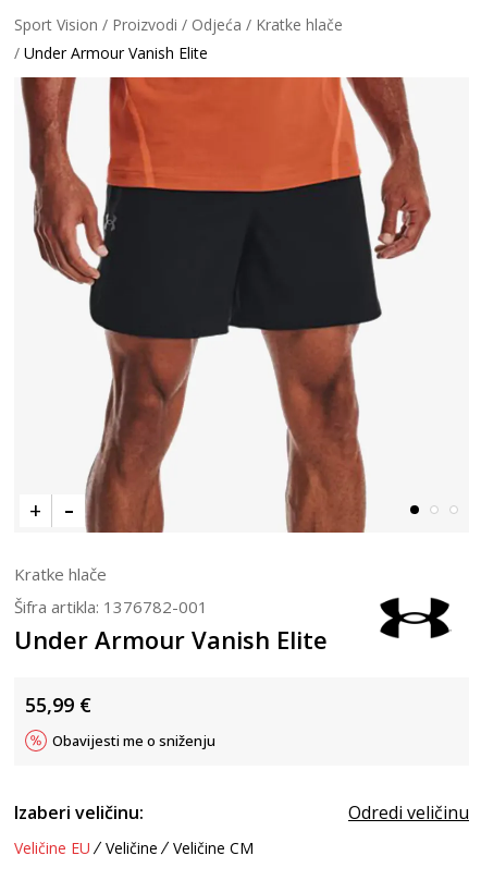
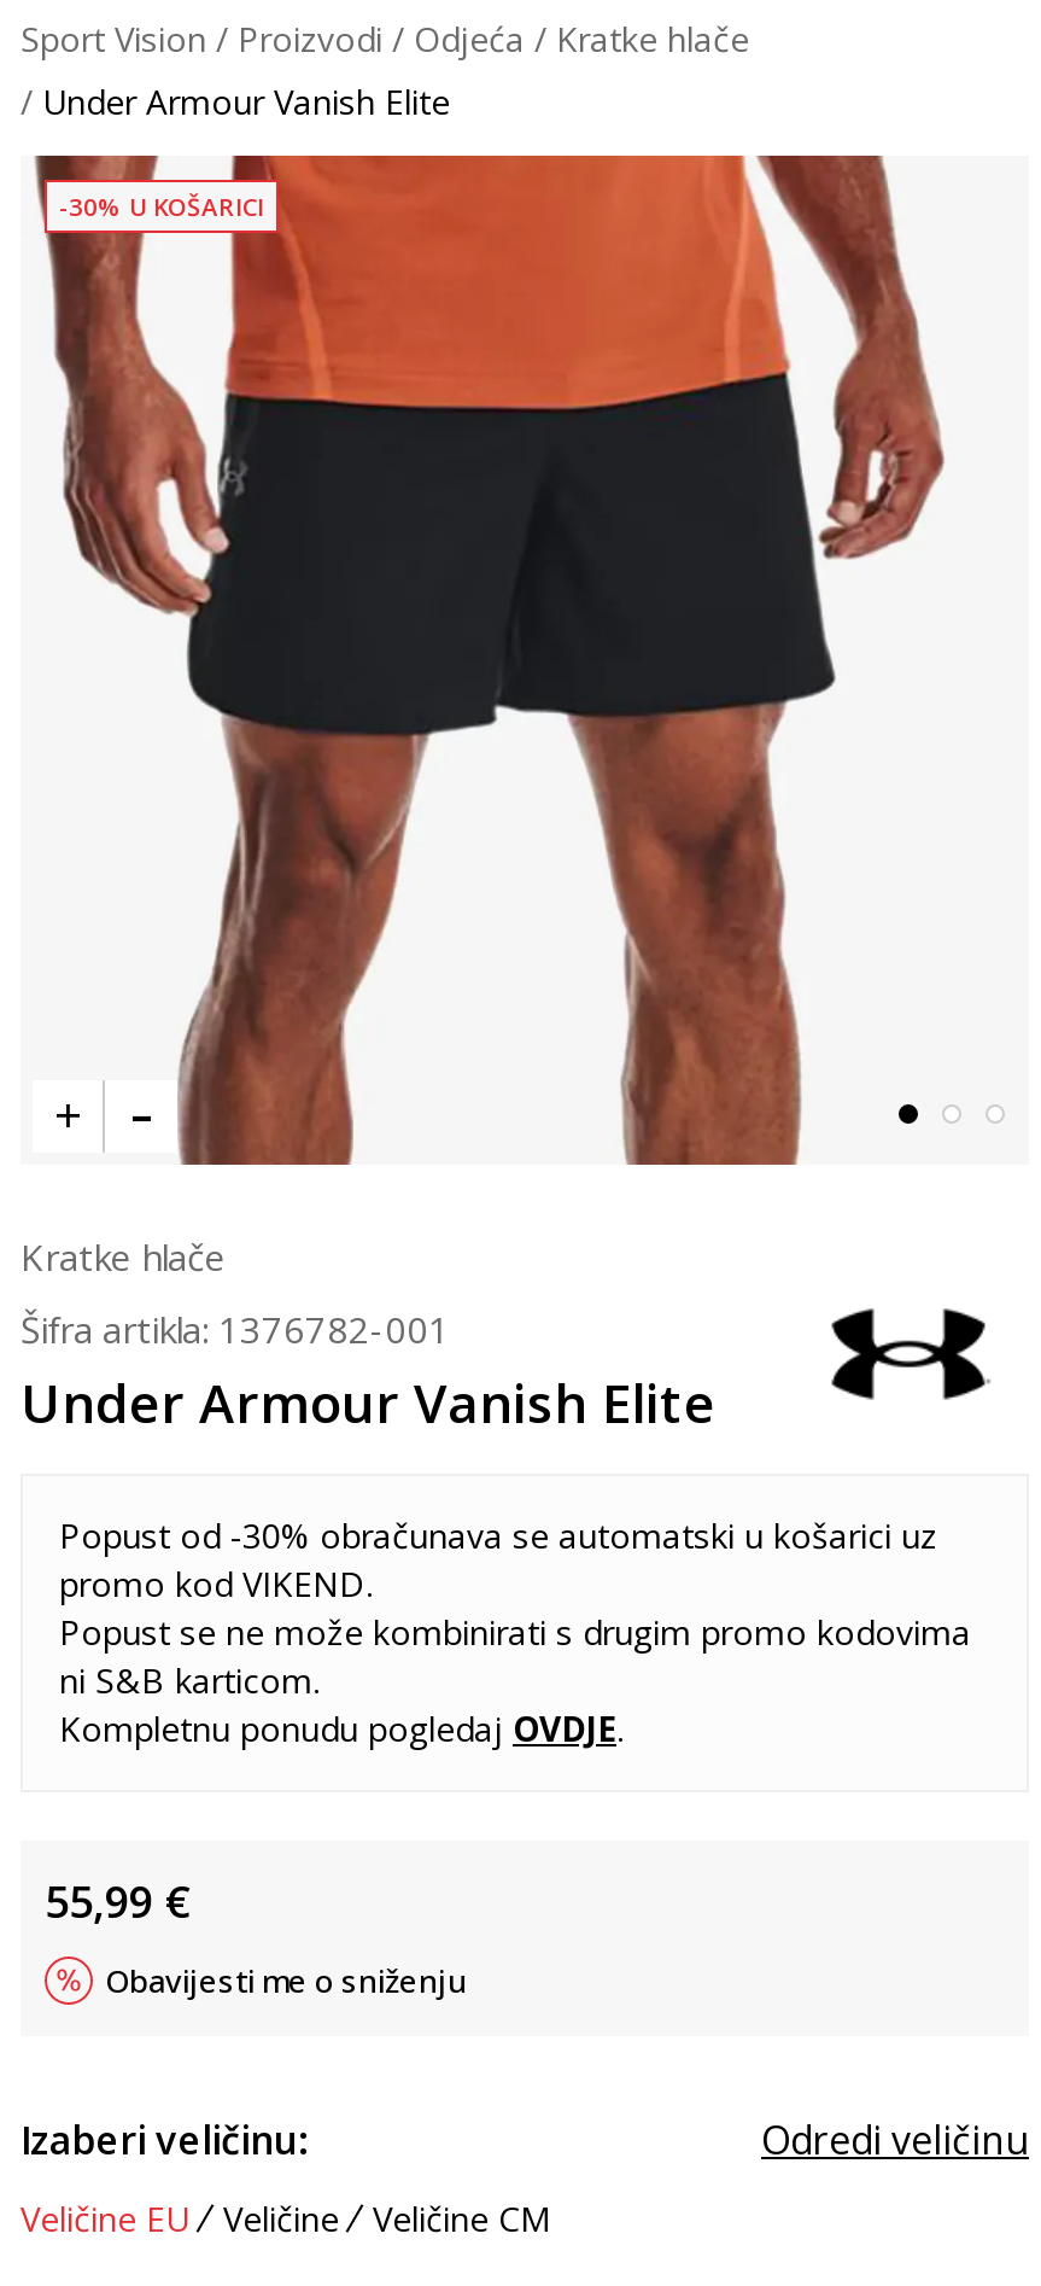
none -> [59,189,264,223] -30% U KOŠARICI
none -> [59,1512,971,1751] Popust od -30% obračunava se automatski u košarici uz | promo kod VIKEND. | Popust se ne može kombinirati s drugim promo kodovima | ni S&B karticom. | Kompletnu ponudu pogledaj OVDJE.

